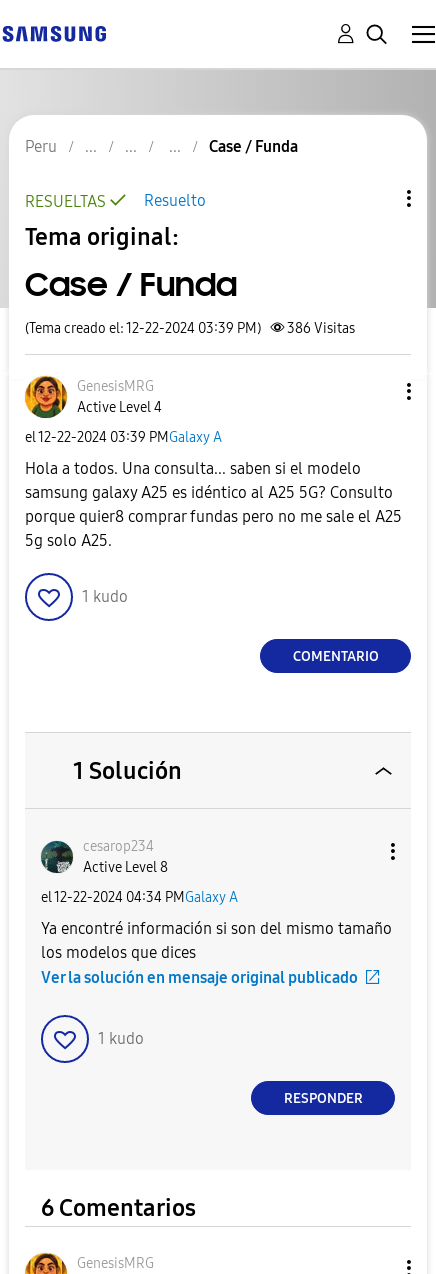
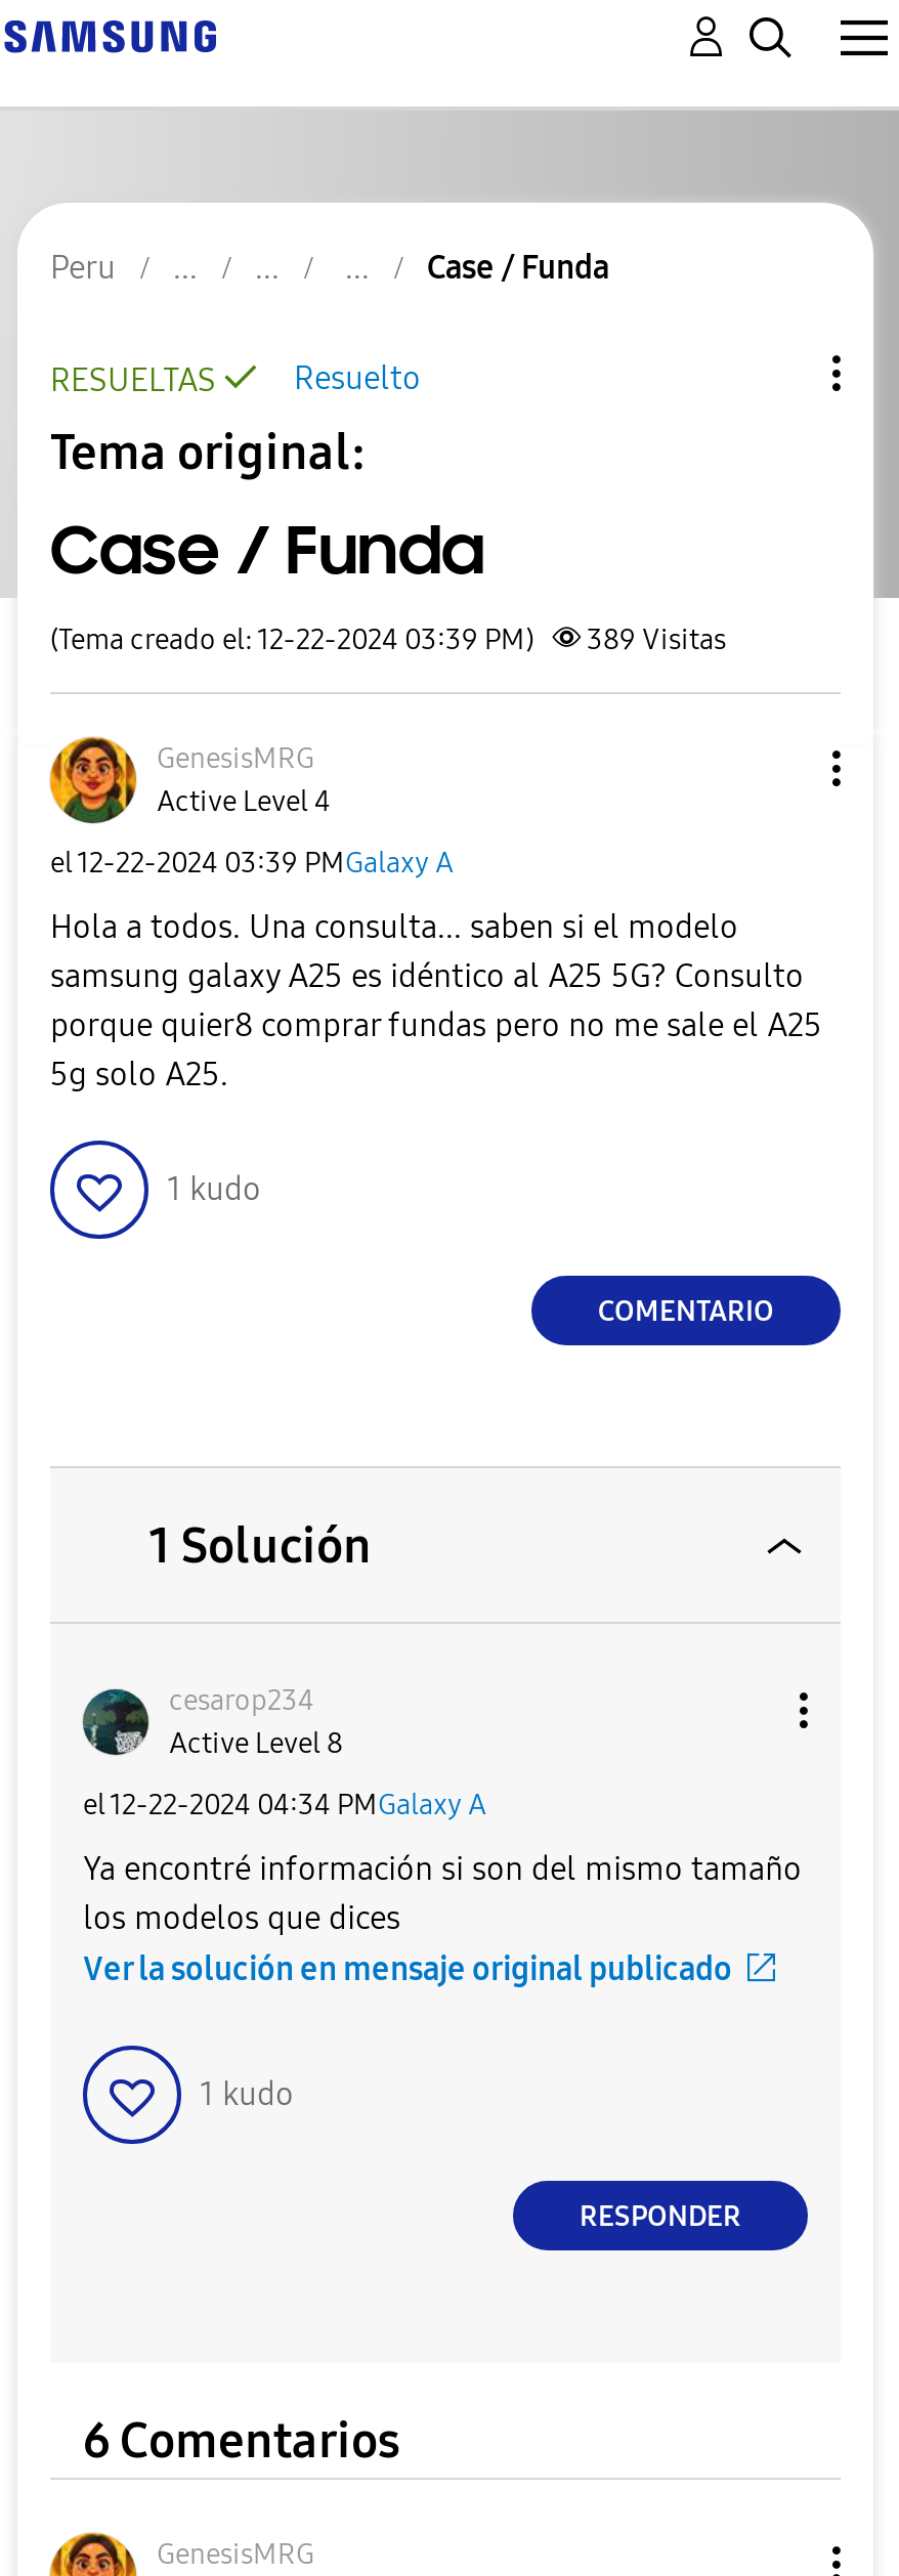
[25,320,355,337] (Tema creado el: 12-22-2024 03:39 PM) 386 Visitas -> [50,622,726,657] (Tema creado el: 12-22-2024 03:39 PM) 389 Visitas

